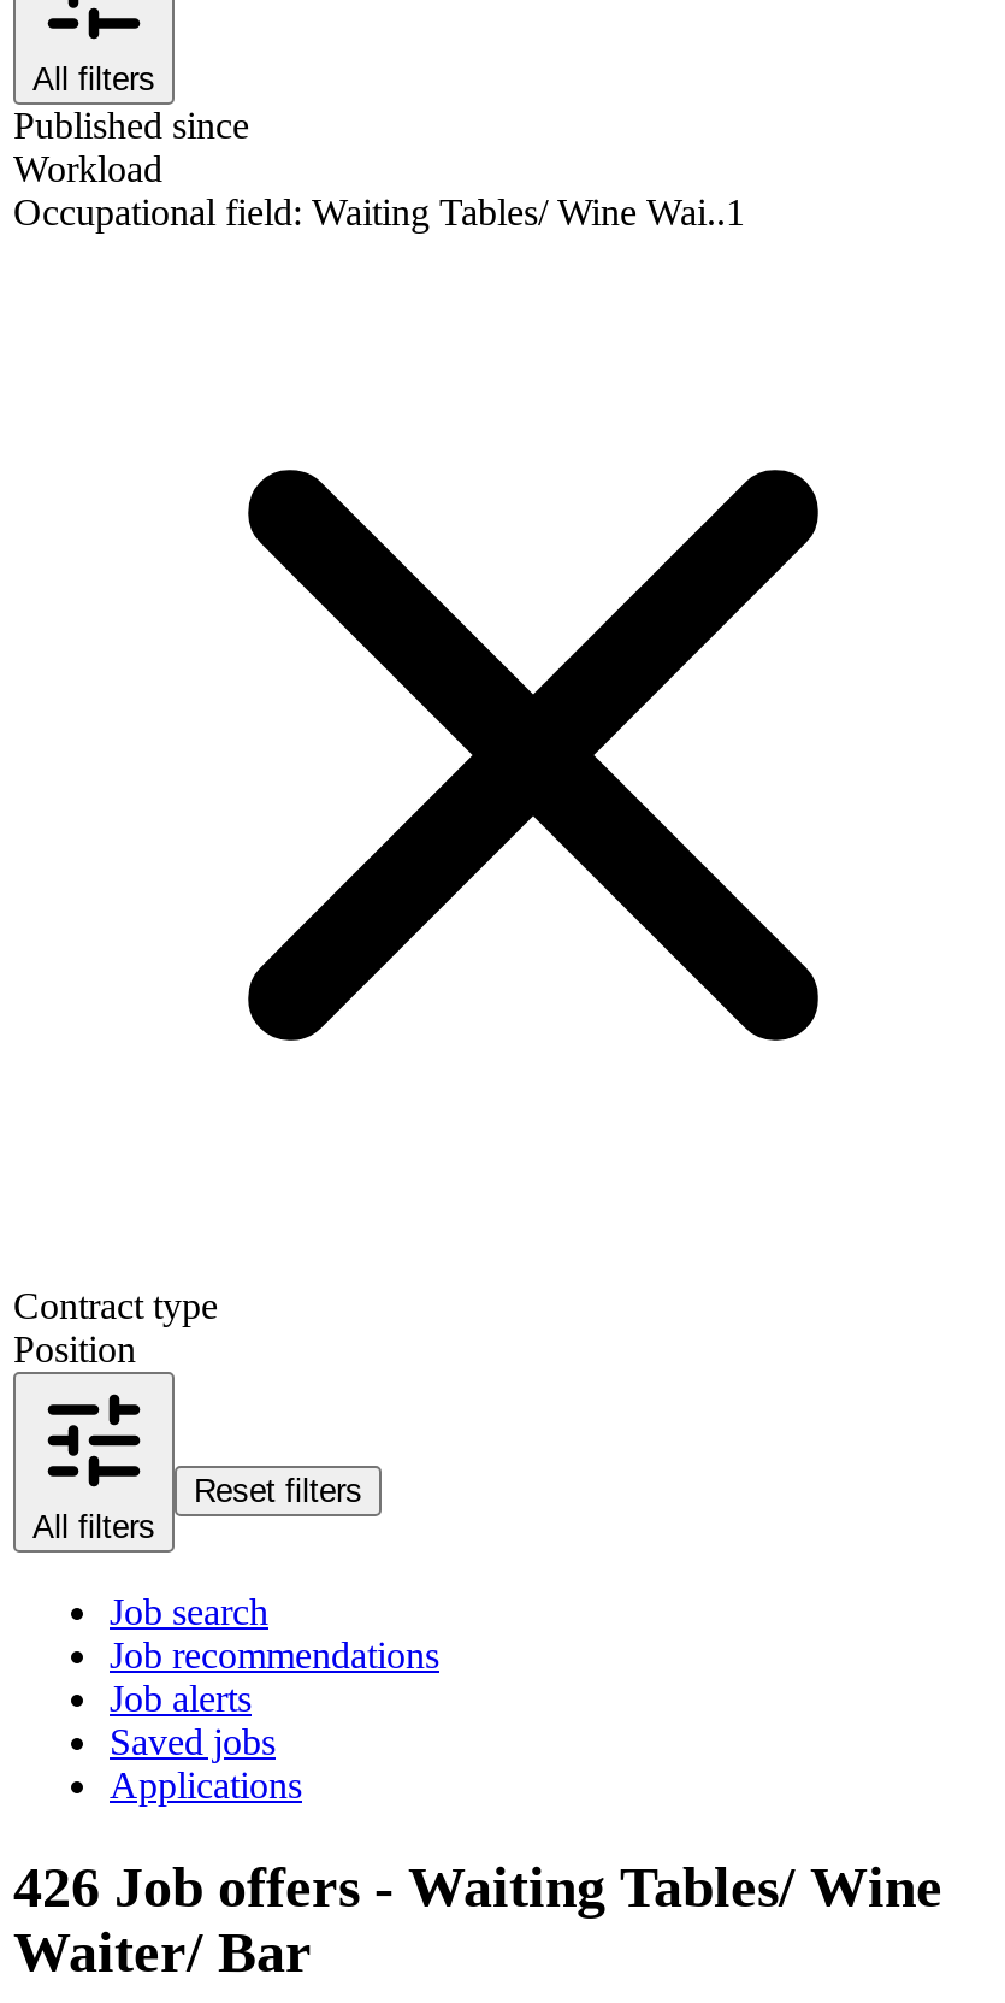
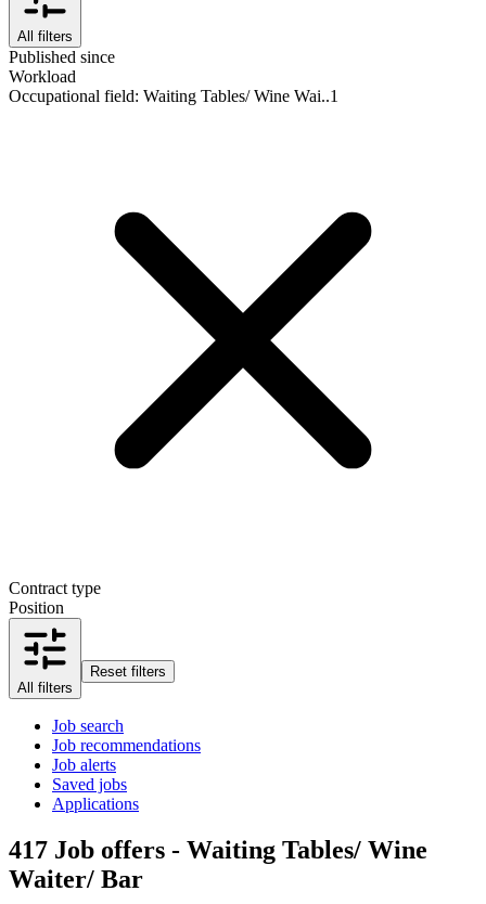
[13,1856,942,1918] 426 Job offers - Waiting Tables/ Wine -> [9,835,427,864] 417 Job offers - Waiting Tables/ Wine

